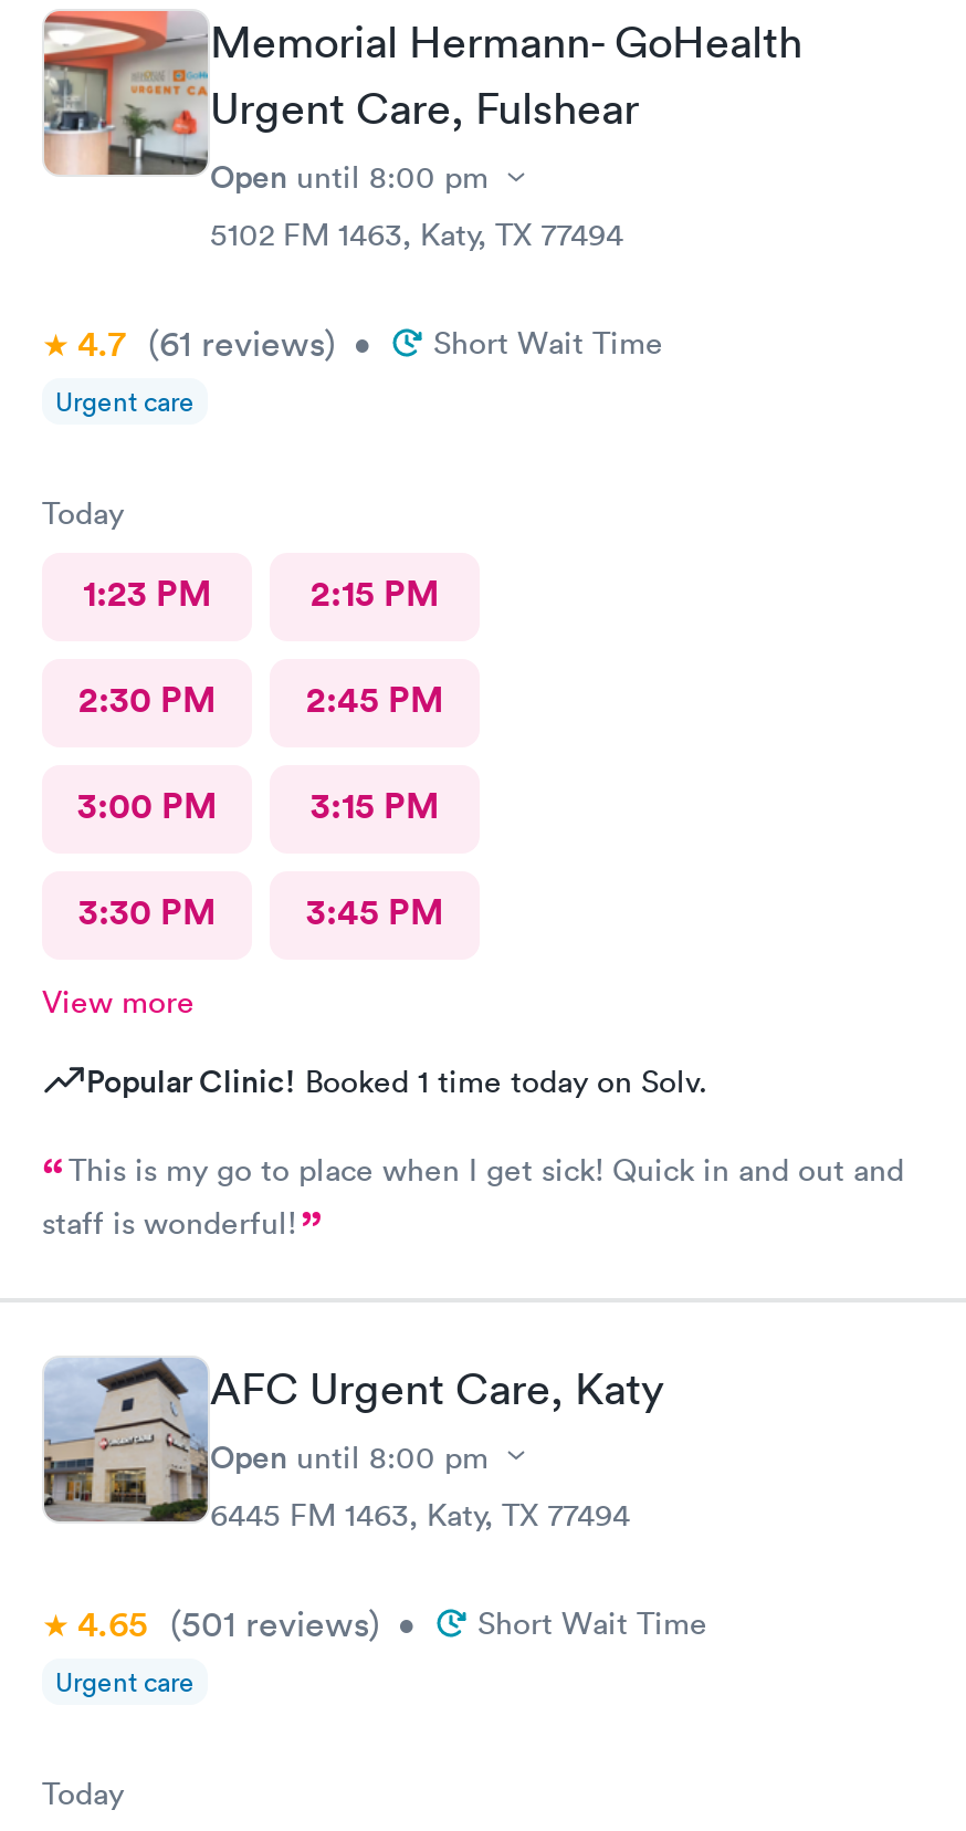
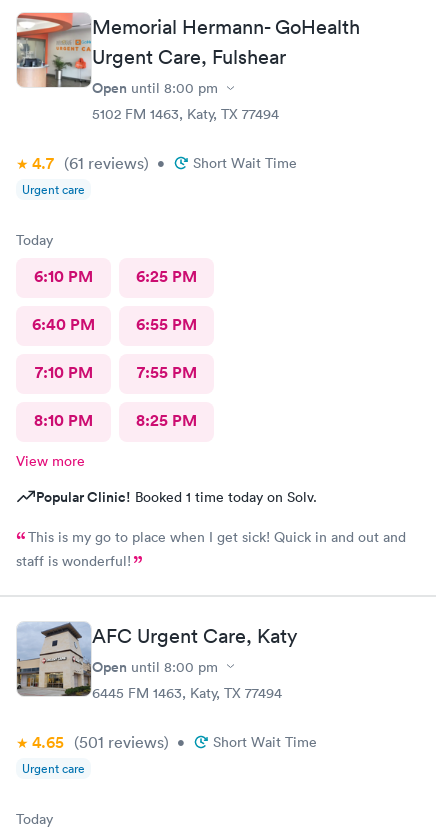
[83,571,211,617] 1:23 PM -> [34,266,93,287] 6:10 PM
[311,571,439,617] 2:15 PM -> [136,266,197,287] 6:25 PM
[78,677,216,723] 2:30 PM -> [32,314,95,335] 6:40 PM
[306,677,443,723] 2:45 PM -> [136,314,197,335] 6:55 PM
[77,783,217,829] 3:00 PM -> [34,362,92,383] 7:10 PM
[311,783,439,829] 3:15 PM -> [136,362,196,383] 7:55 PM
[78,889,216,935] 3:30 PM -> [34,410,93,431] 8:10 PM
[306,889,443,935] 3:45 PM -> [136,410,197,431] 8:25 PM

